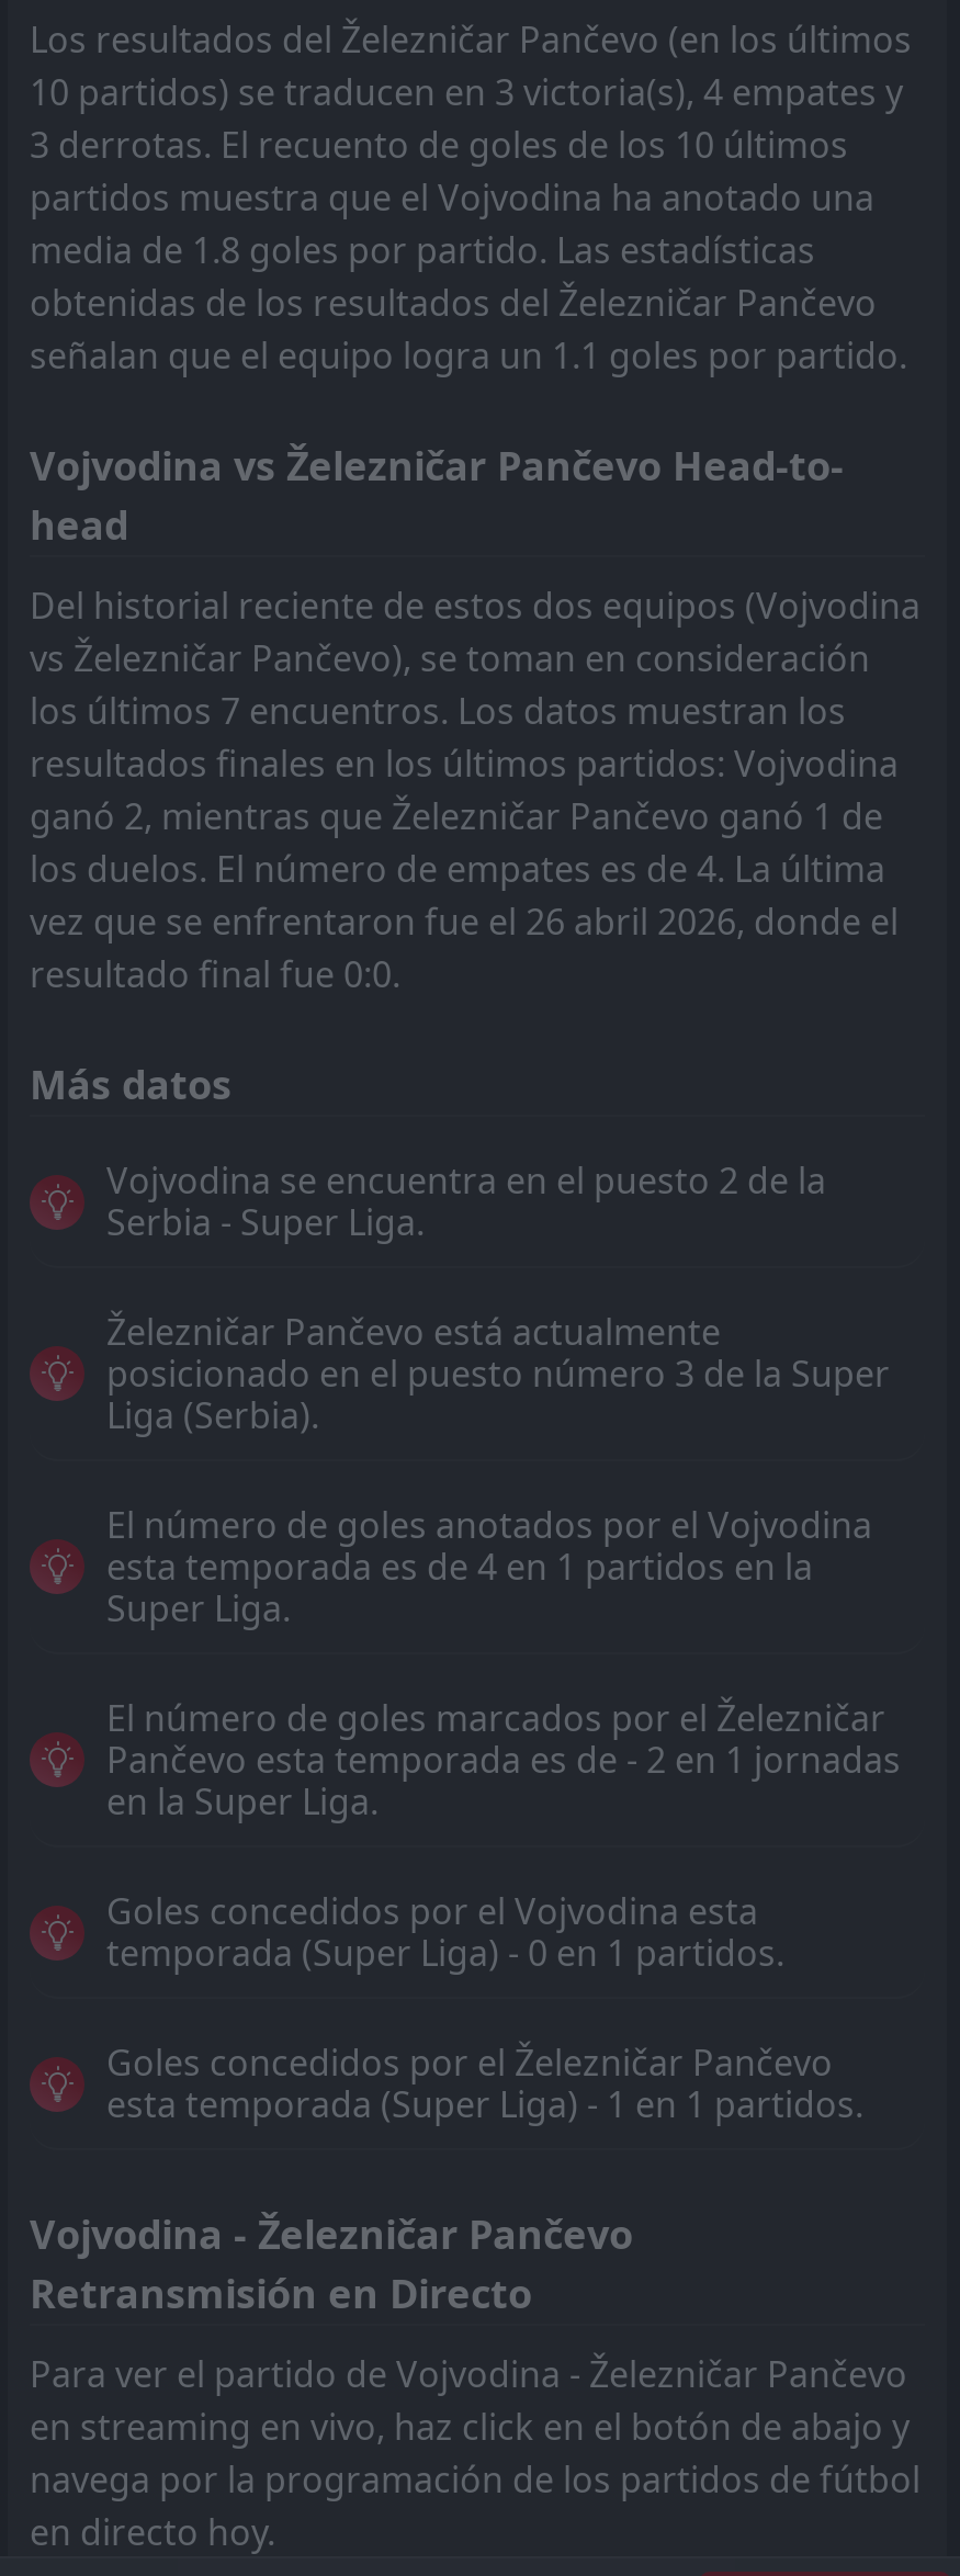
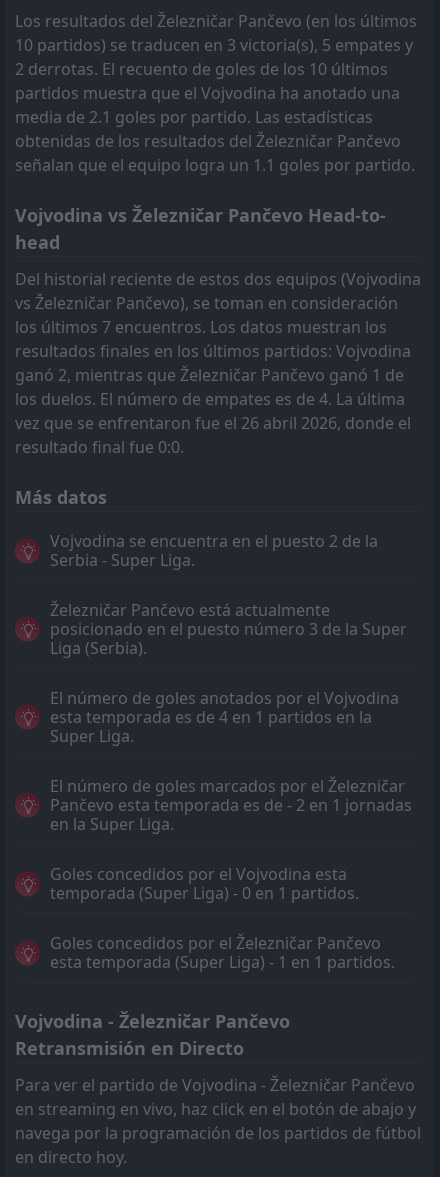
[30,68,903,116] 10 partidos) se traducen en 3 victoria(s), 4 empates y -> [15,34,413,56] 10 partidos) se traducen en 3 victoria(s), 5 empates y
[30,120,848,169] 3 derrotas. El recuento de goles de los 10 últimos -> [15,58,388,80] 2 derrotas. El recuento de goles de los 10 últimos
[30,226,815,274] media de 1.8 goles por partido. Las estadísticas -> [15,106,373,128] media de 2.1 goles por partido. Las estadísticas

